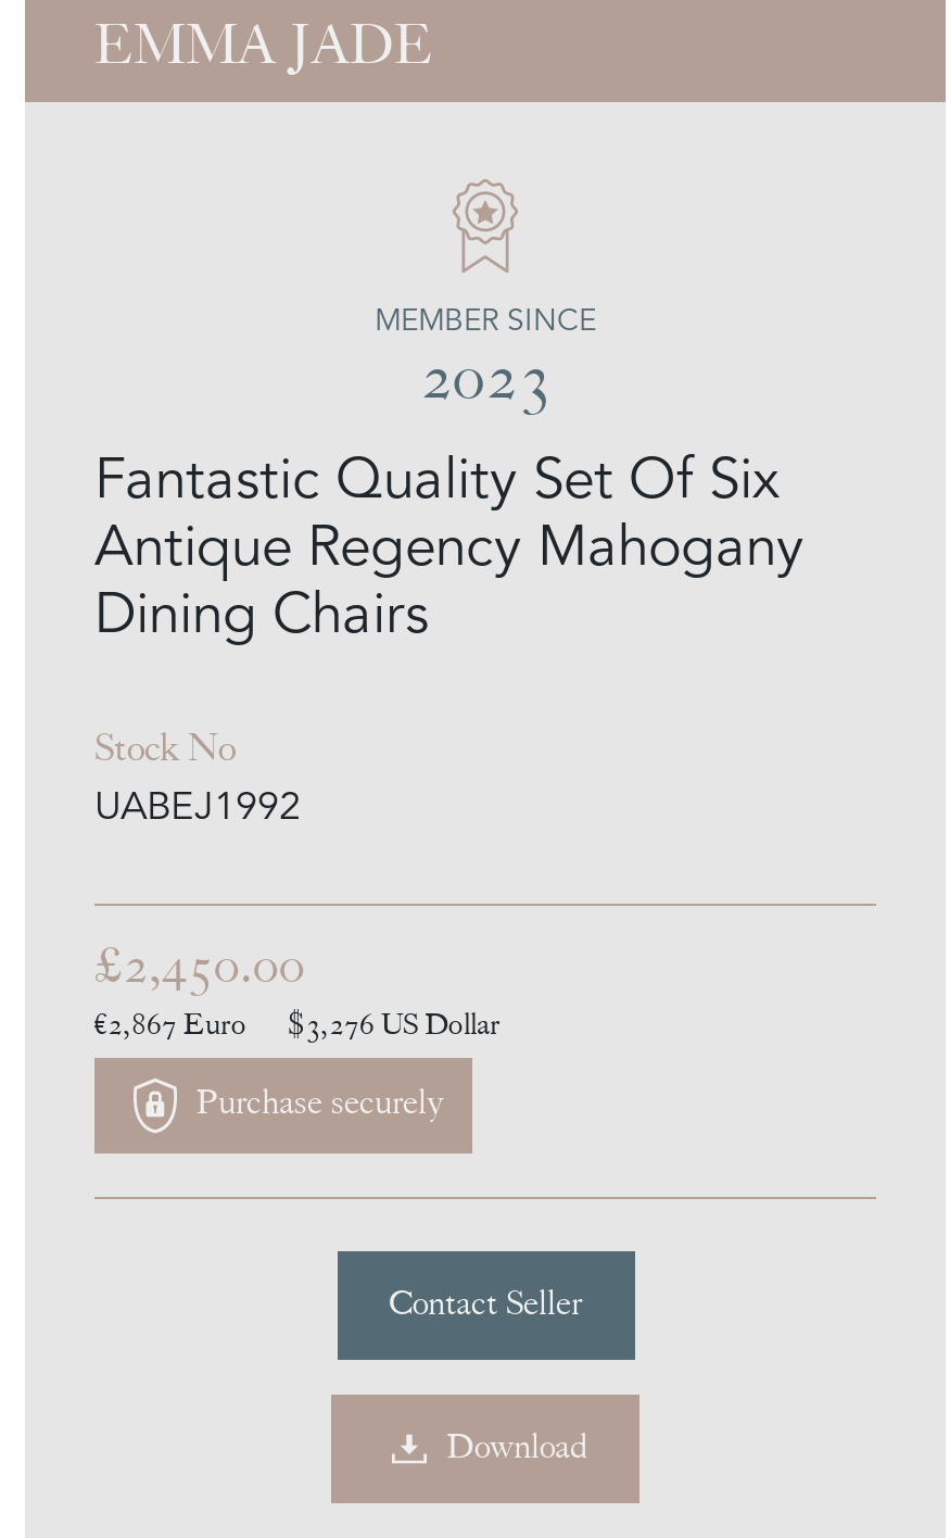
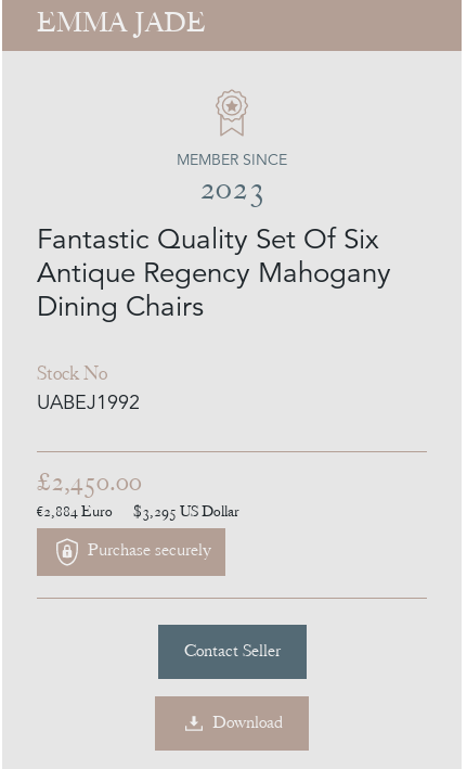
[94,1003,246,1042] €2,867 Euro -> [37,501,113,520] €2,884 Euro
[288,1003,501,1042] $3,276 US Dollar -> [133,501,239,520] $3,295 US Dollar

